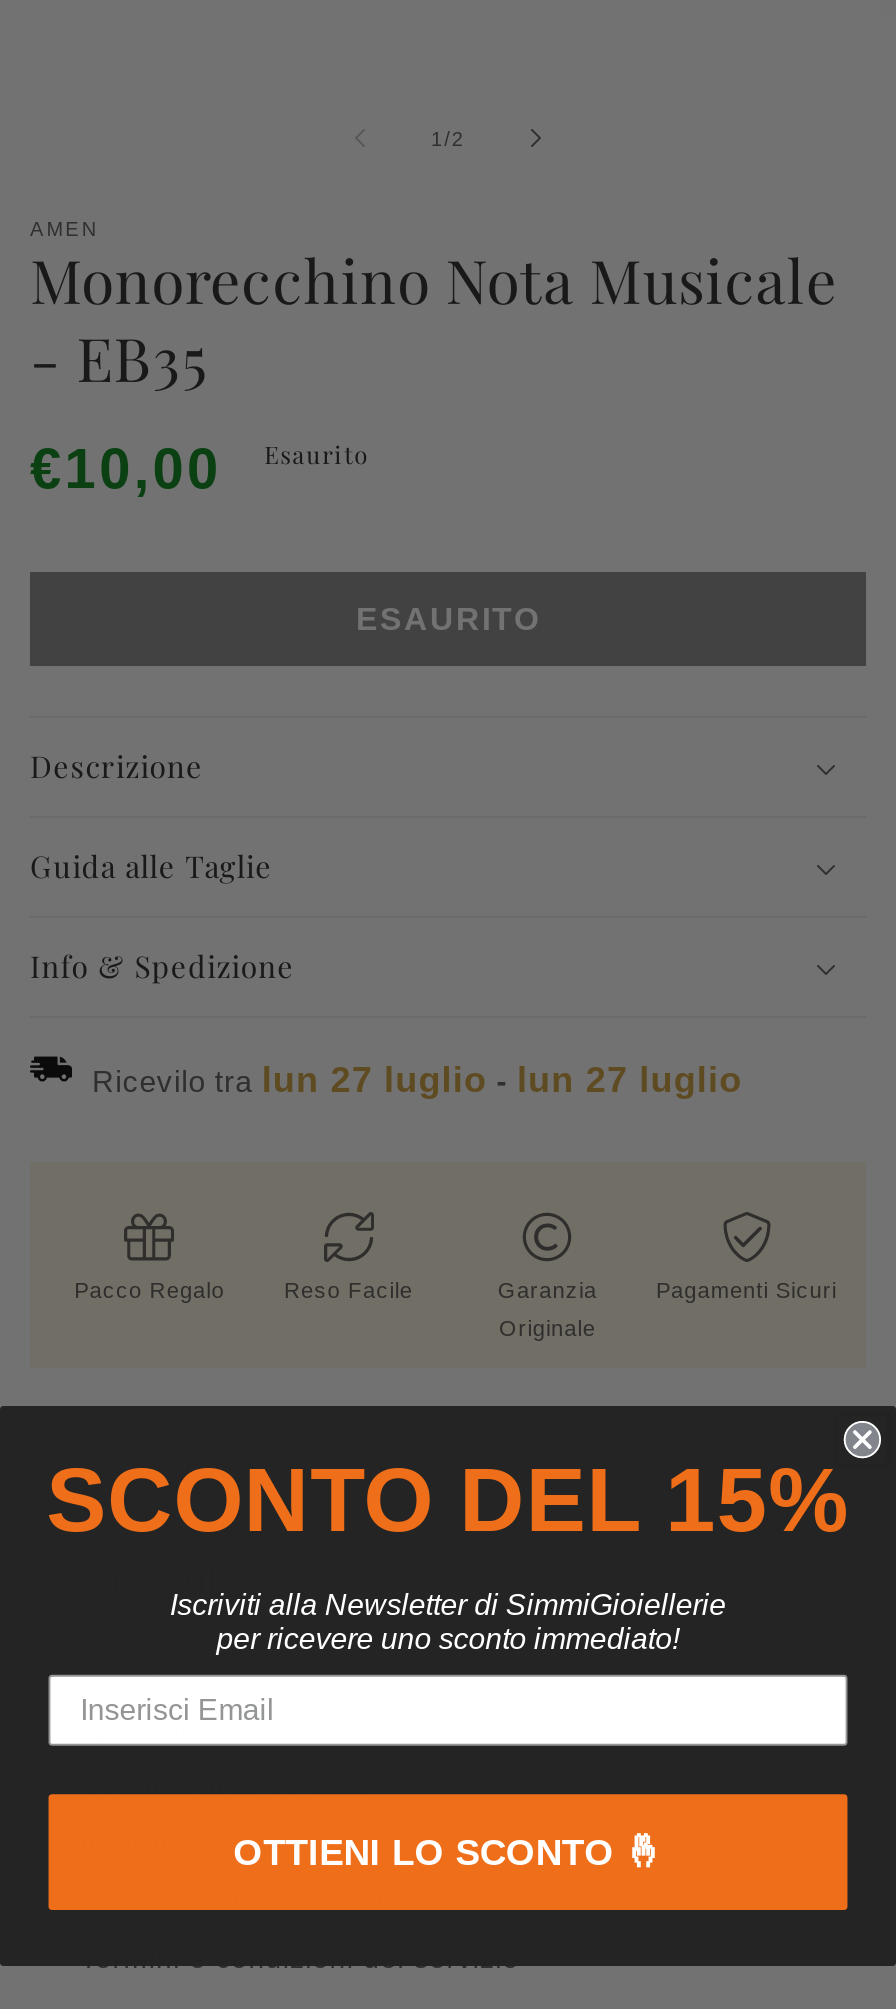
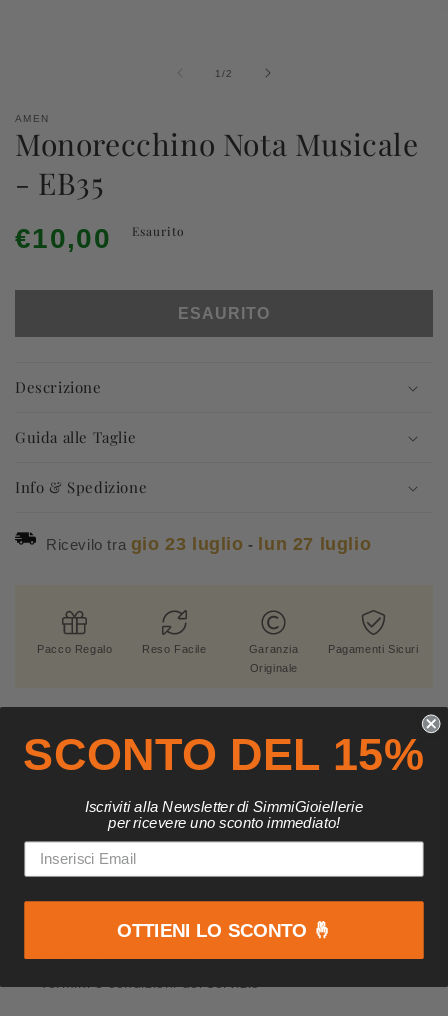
[92,1060,742,1100] Ricevilo tra lun 27 luglio - lun 27 luglio -> [46,534,371,554] Ricevilo tra gio 23 luglio - lun 27 luglio

